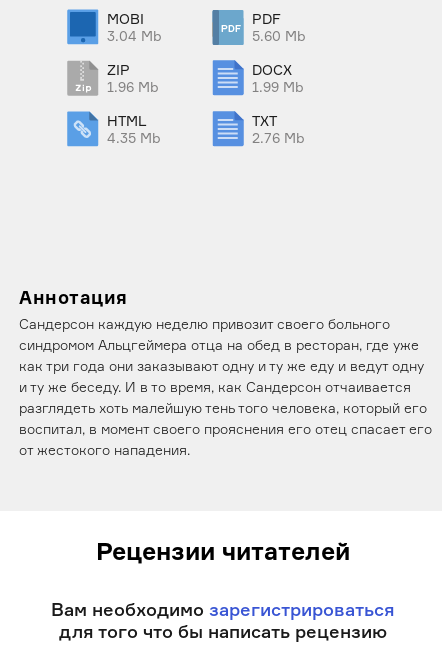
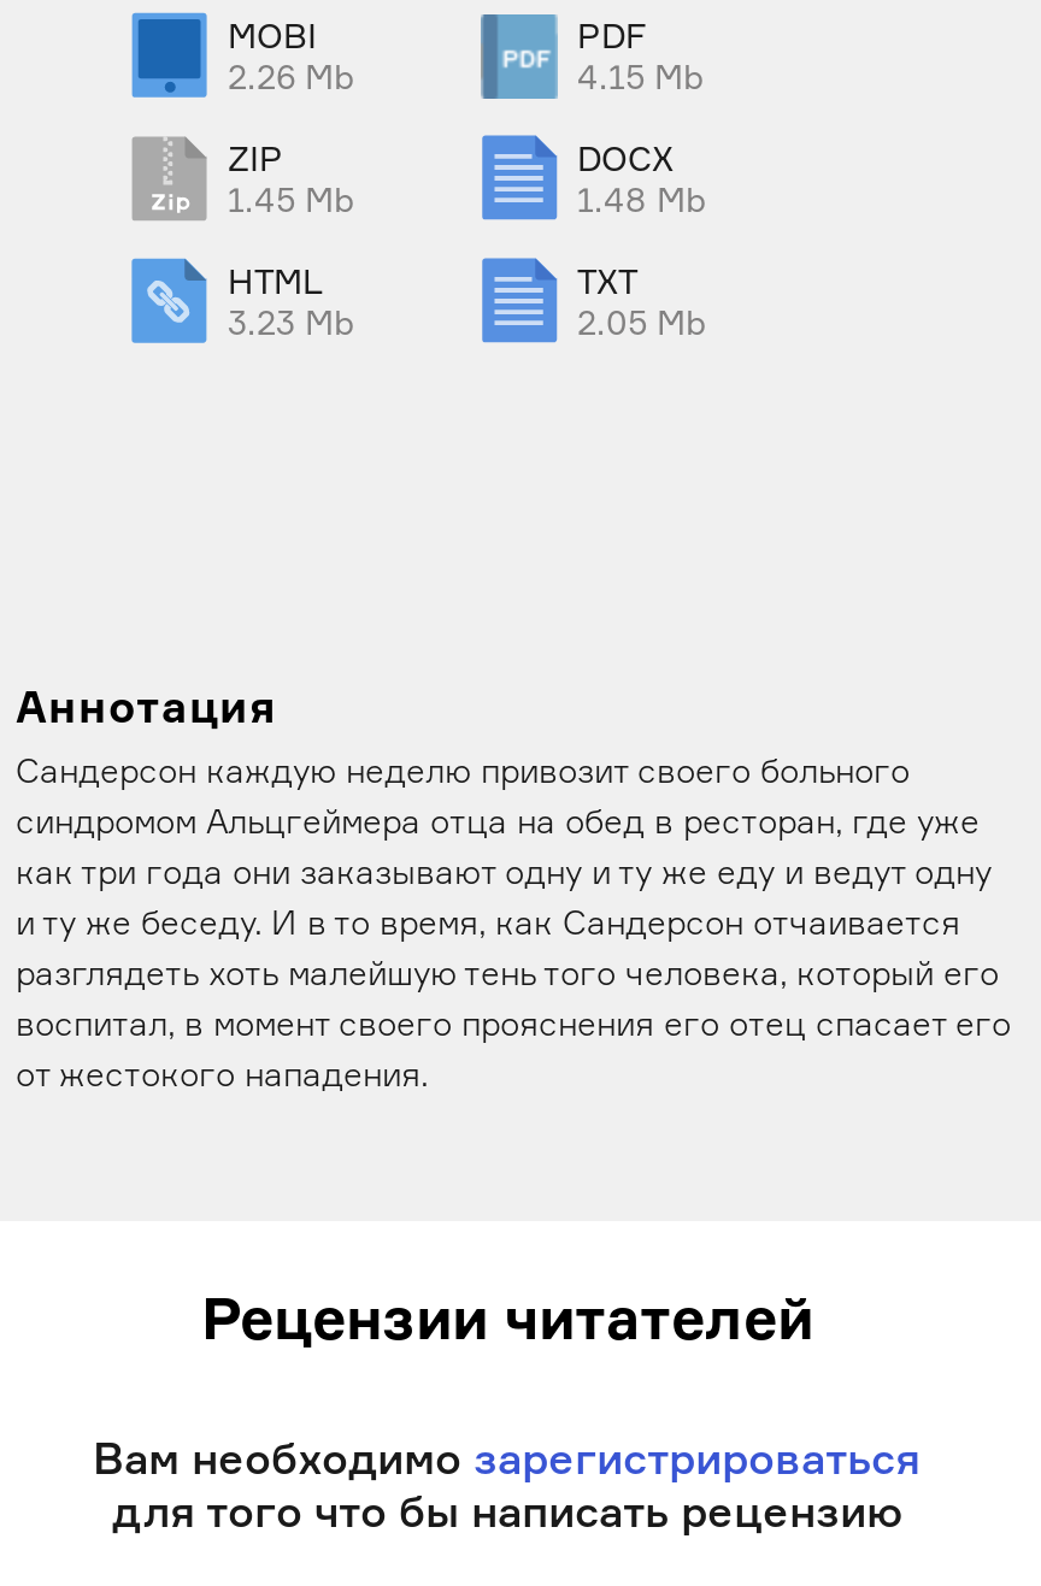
[107,27,162,44] 3.04 Mb -> [228,55,355,96] 2.26 Mb
[252,27,306,44] 5.60 Mb -> [577,55,705,96] 4.15 Mb
[107,78,159,95] 1.96 Mb -> [228,178,355,219] 1.45 Mb
[252,78,304,95] 1.99 Mb -> [577,178,707,219] 1.48 Mb
[107,129,161,146] 4.35 Mb -> [228,301,355,342] 3.23 Mb
[252,129,305,146] 2.76 Mb -> [577,301,707,342] 2.05 Mb

